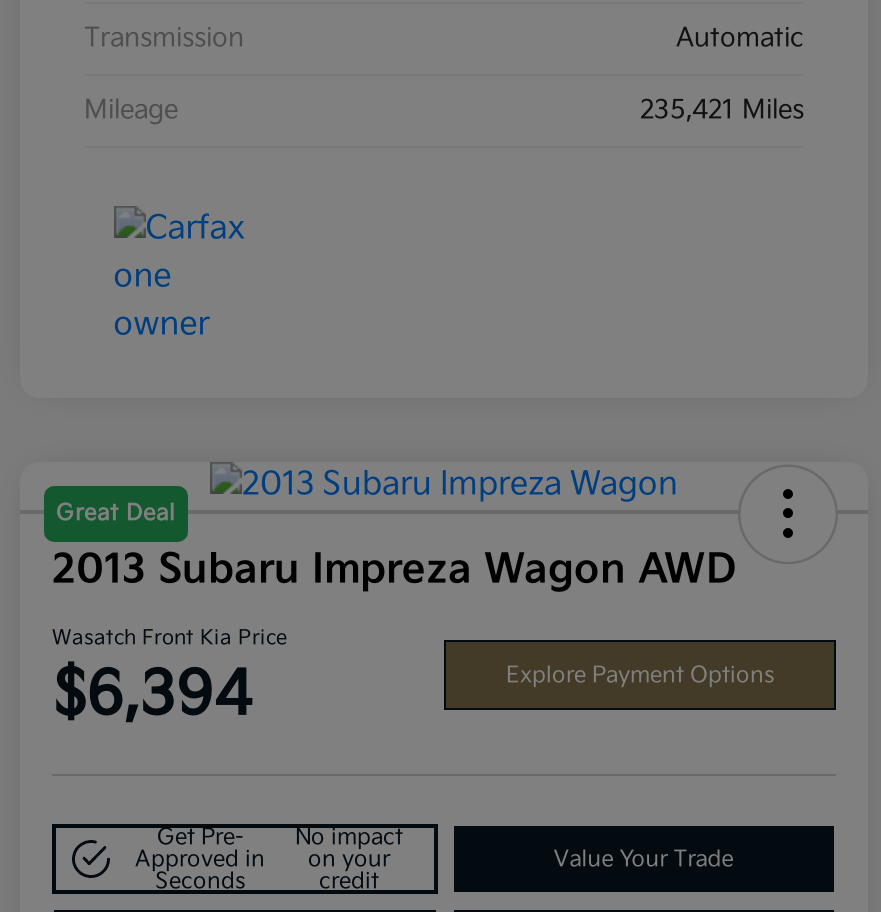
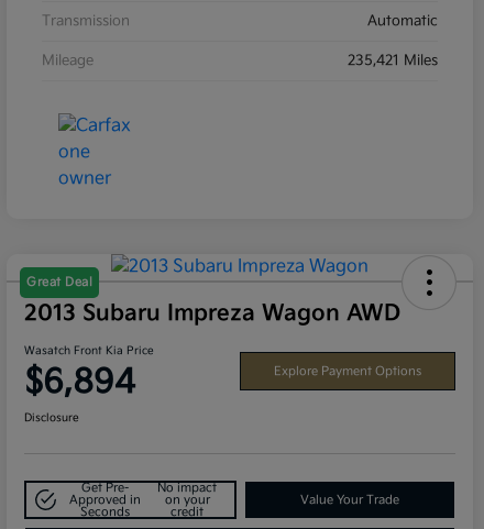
[52,660,252,732] $6,394 -> [24,363,135,402] $6,894
none -> [24,411,79,424] Disclosure

